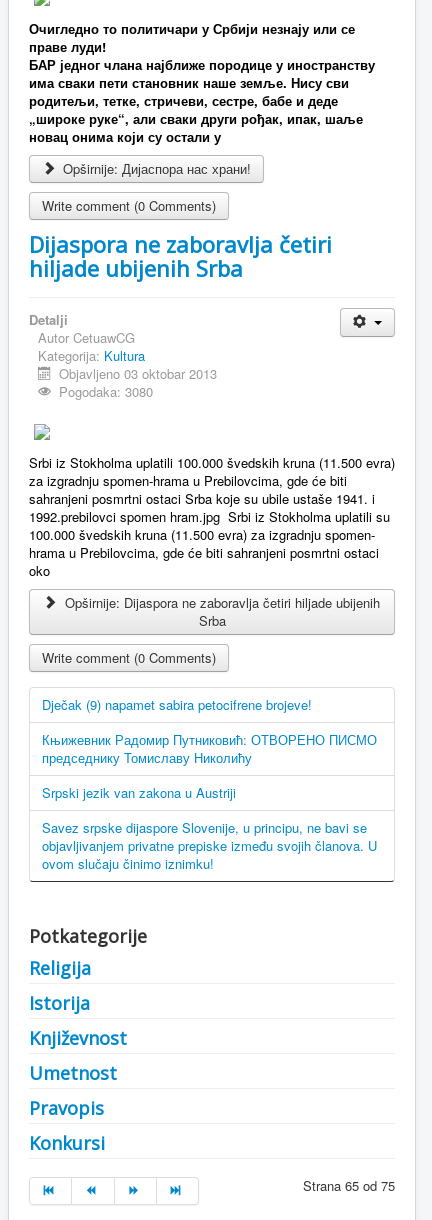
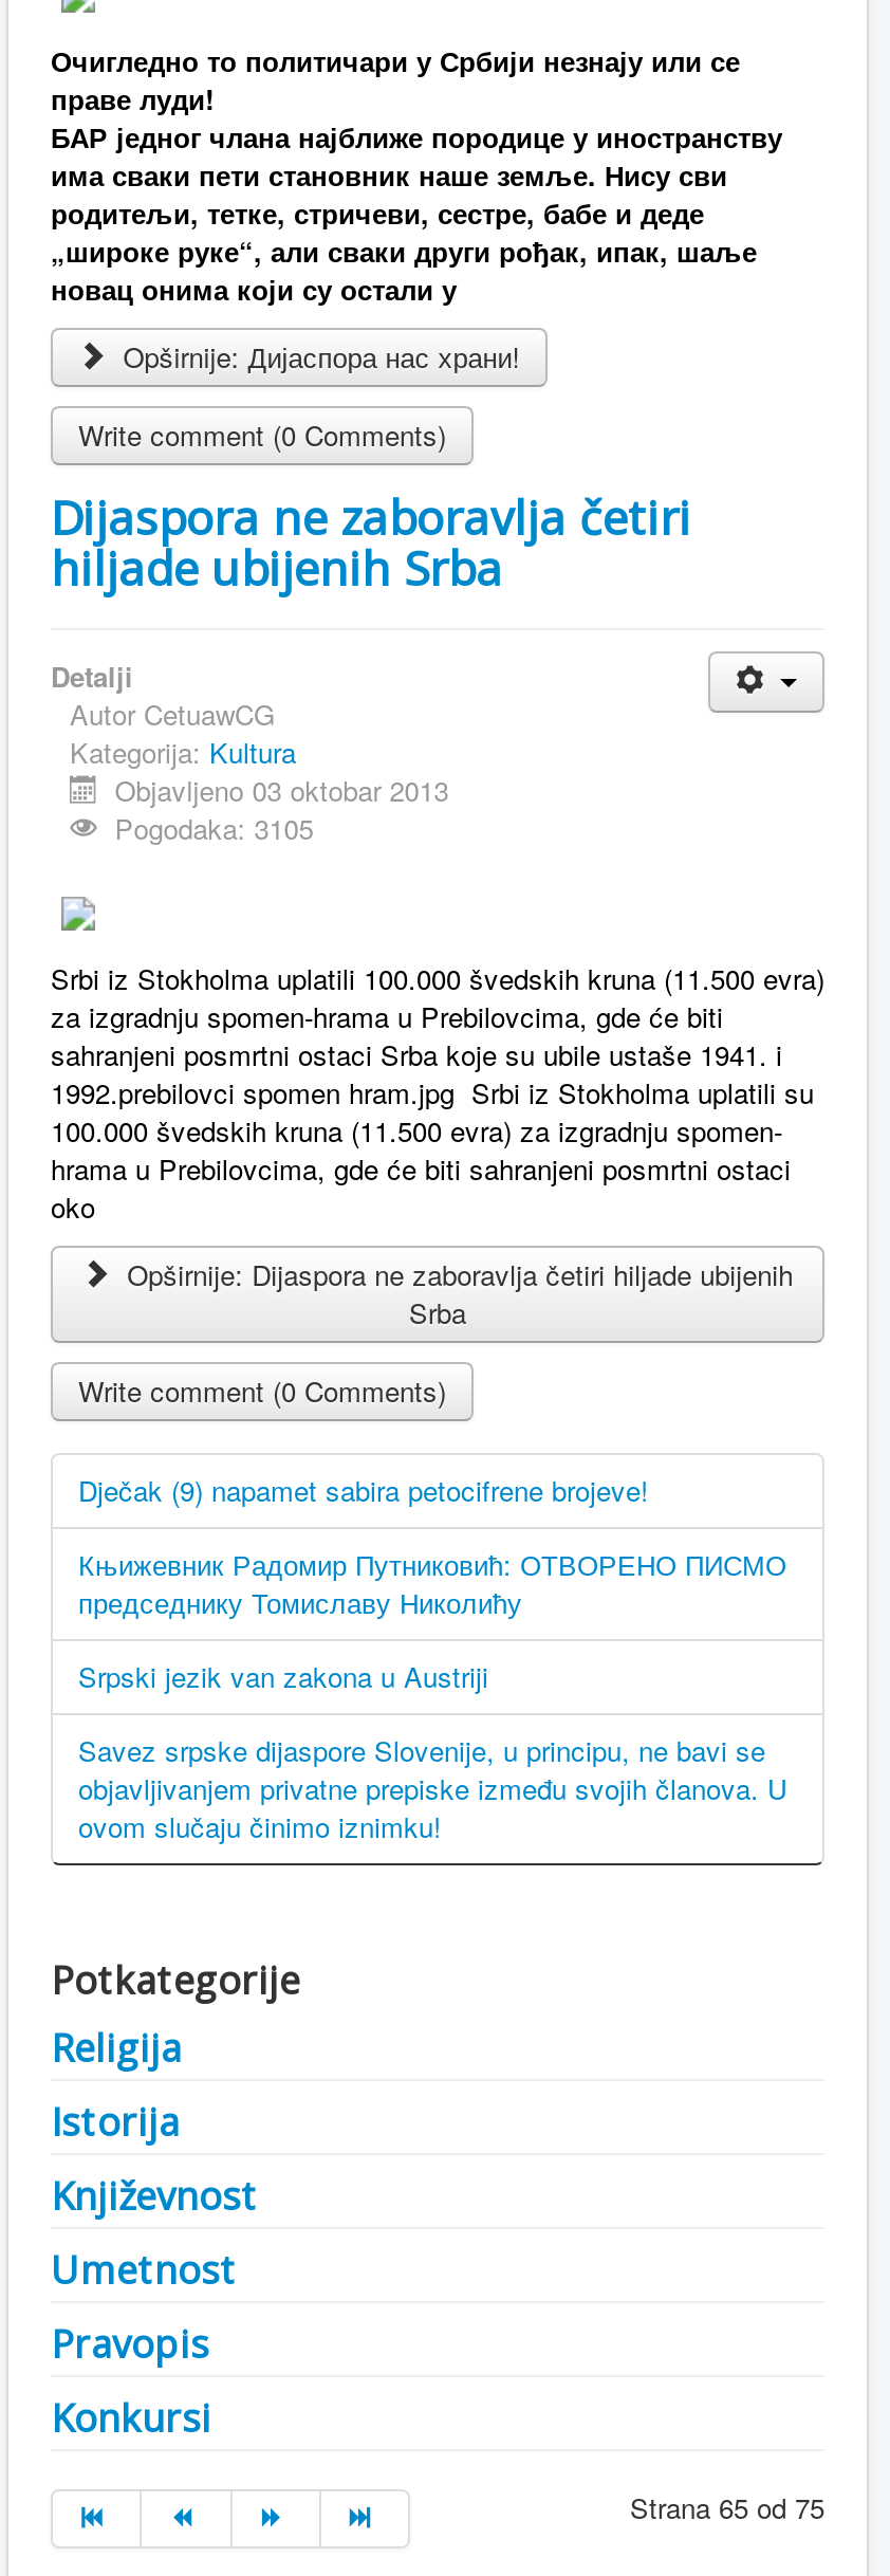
[59,382,153,401] Pogodaka: 3080 -> [115,807,313,847] Pogodaka: 3105

